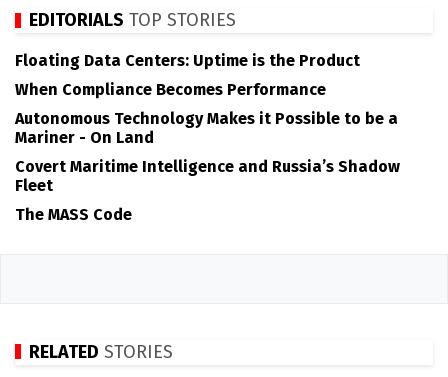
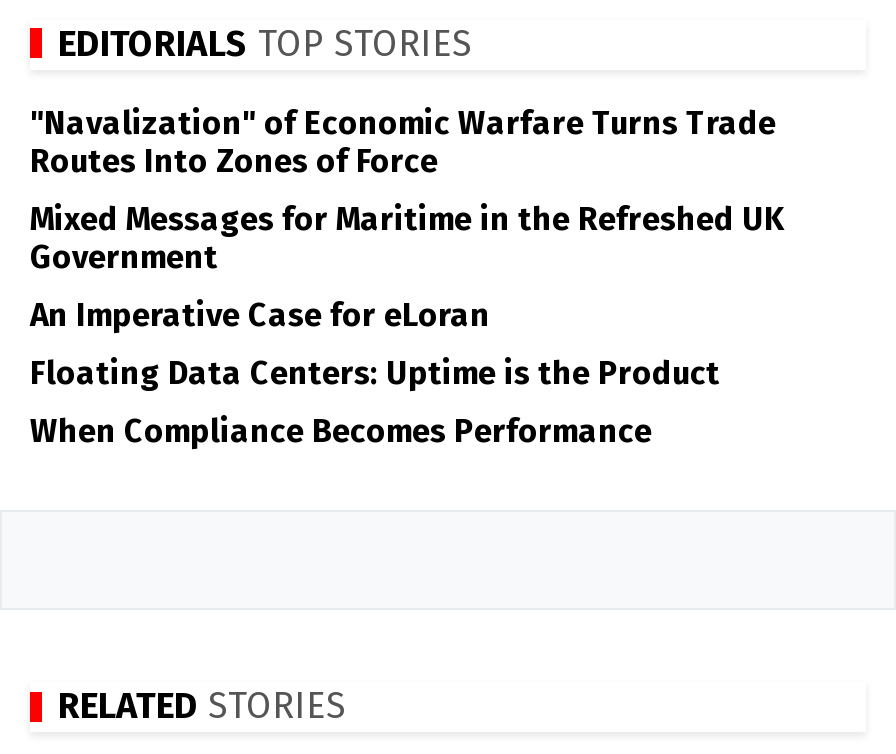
none -> [30,104,784,334] "Navalization" of Economic Warfare Turns Trade | Routes Into Zones of Force | Mixed Messages for Maritime in the Refreshed UK | Government | An Imperative Case for eLoran
moved [15,51,360,99] -> [30,354,720,450]: Floating Data Centers: Uptime is the Product | When Compliance Becomes Performance
[15,109,400,224] Autonomous Technology Makes it Possible to be a | Mariner - On Land | Covert Maritime Intelligence and Russia’s Shadow | Fleet | The MASS Code -> none

